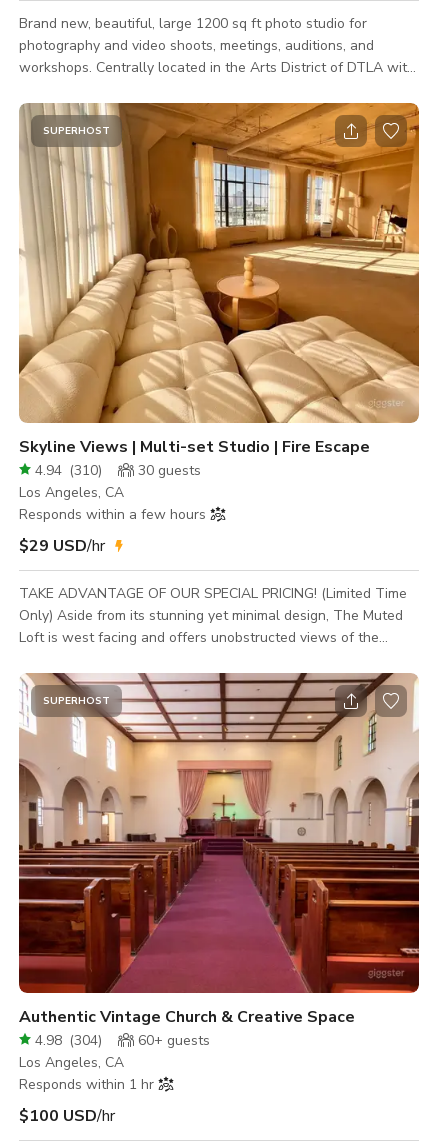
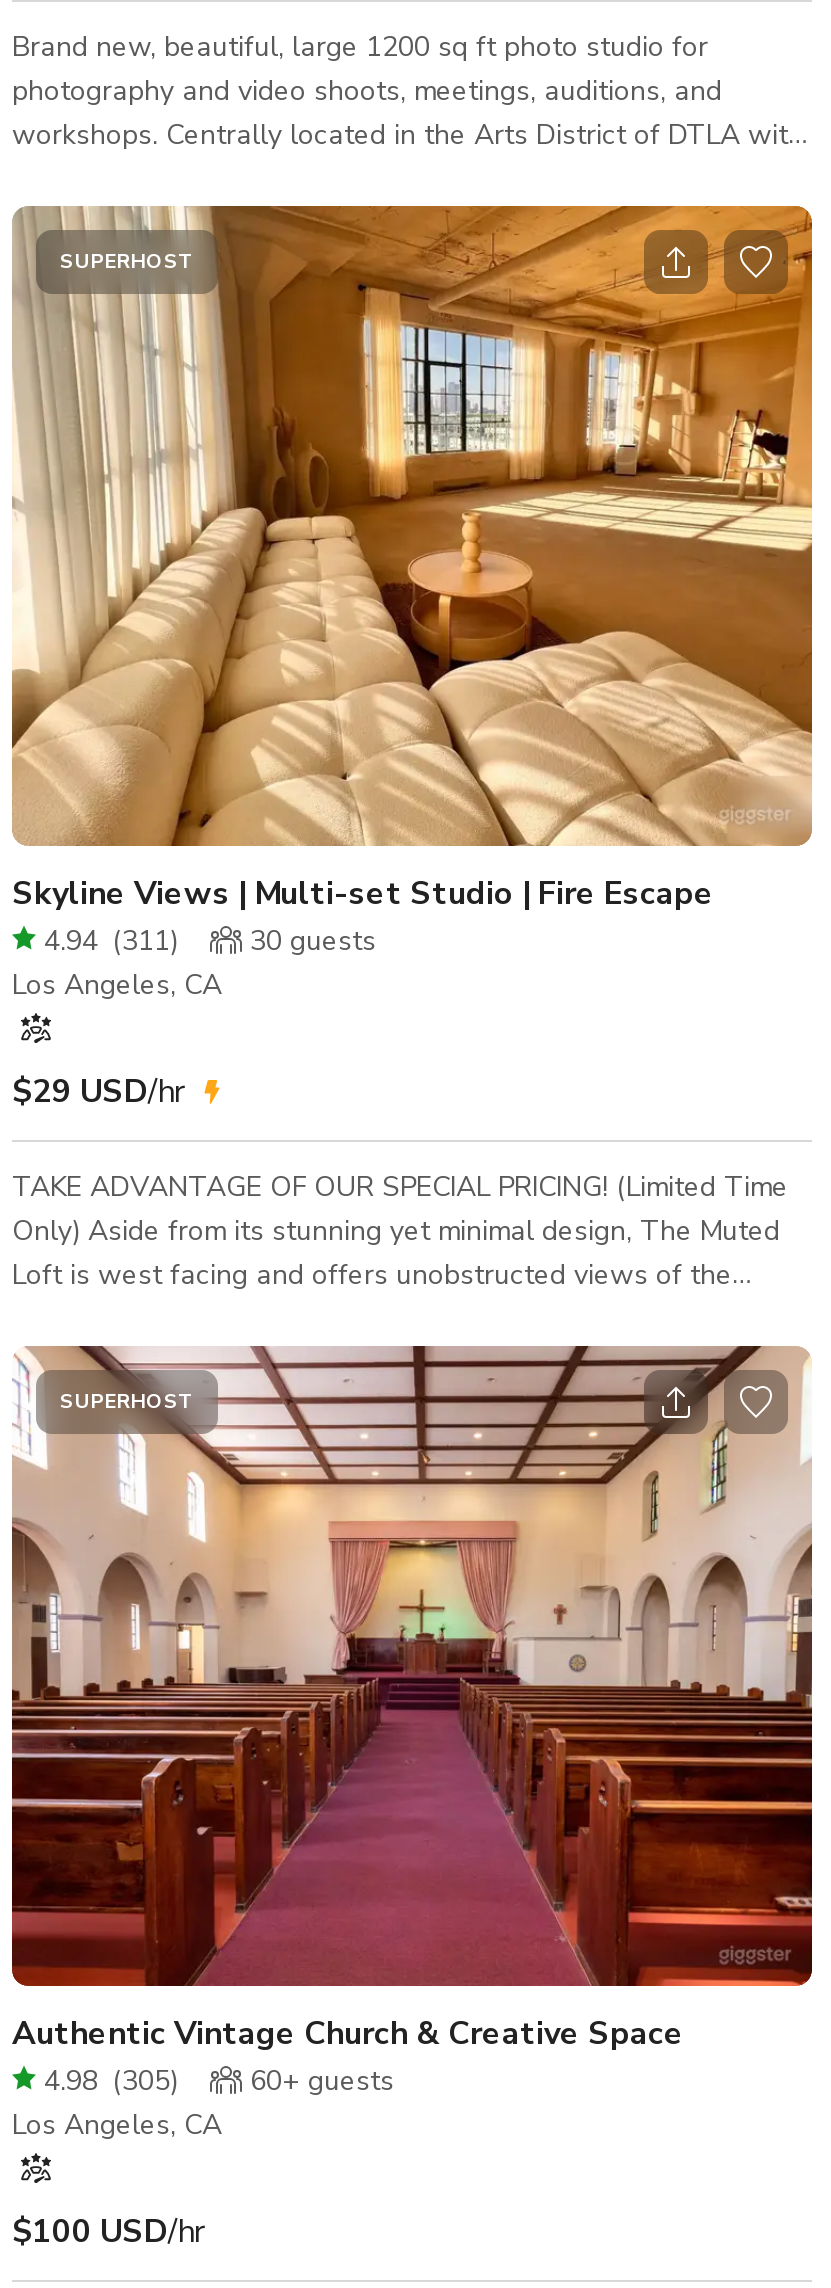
[35,461,201,480] 4.94 (310) 30 guests -> [44,921,376,959] 4.94 (311) 30 guests
[19,505,206,524] Responds within a few hours -> none
[35,1031,210,1050] 4.98 (304) 60+ guests -> [44,2061,394,2099] 4.98 (305) 60+ guests
[19,1075,154,1094] Responds within 1 hr -> none

